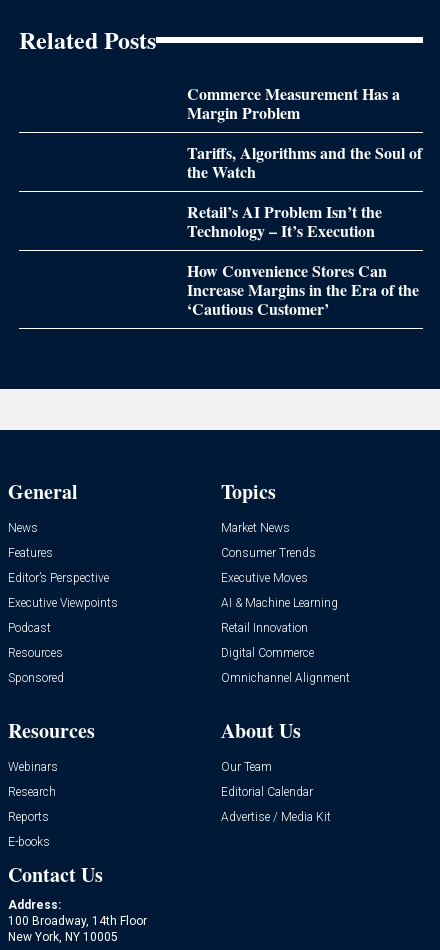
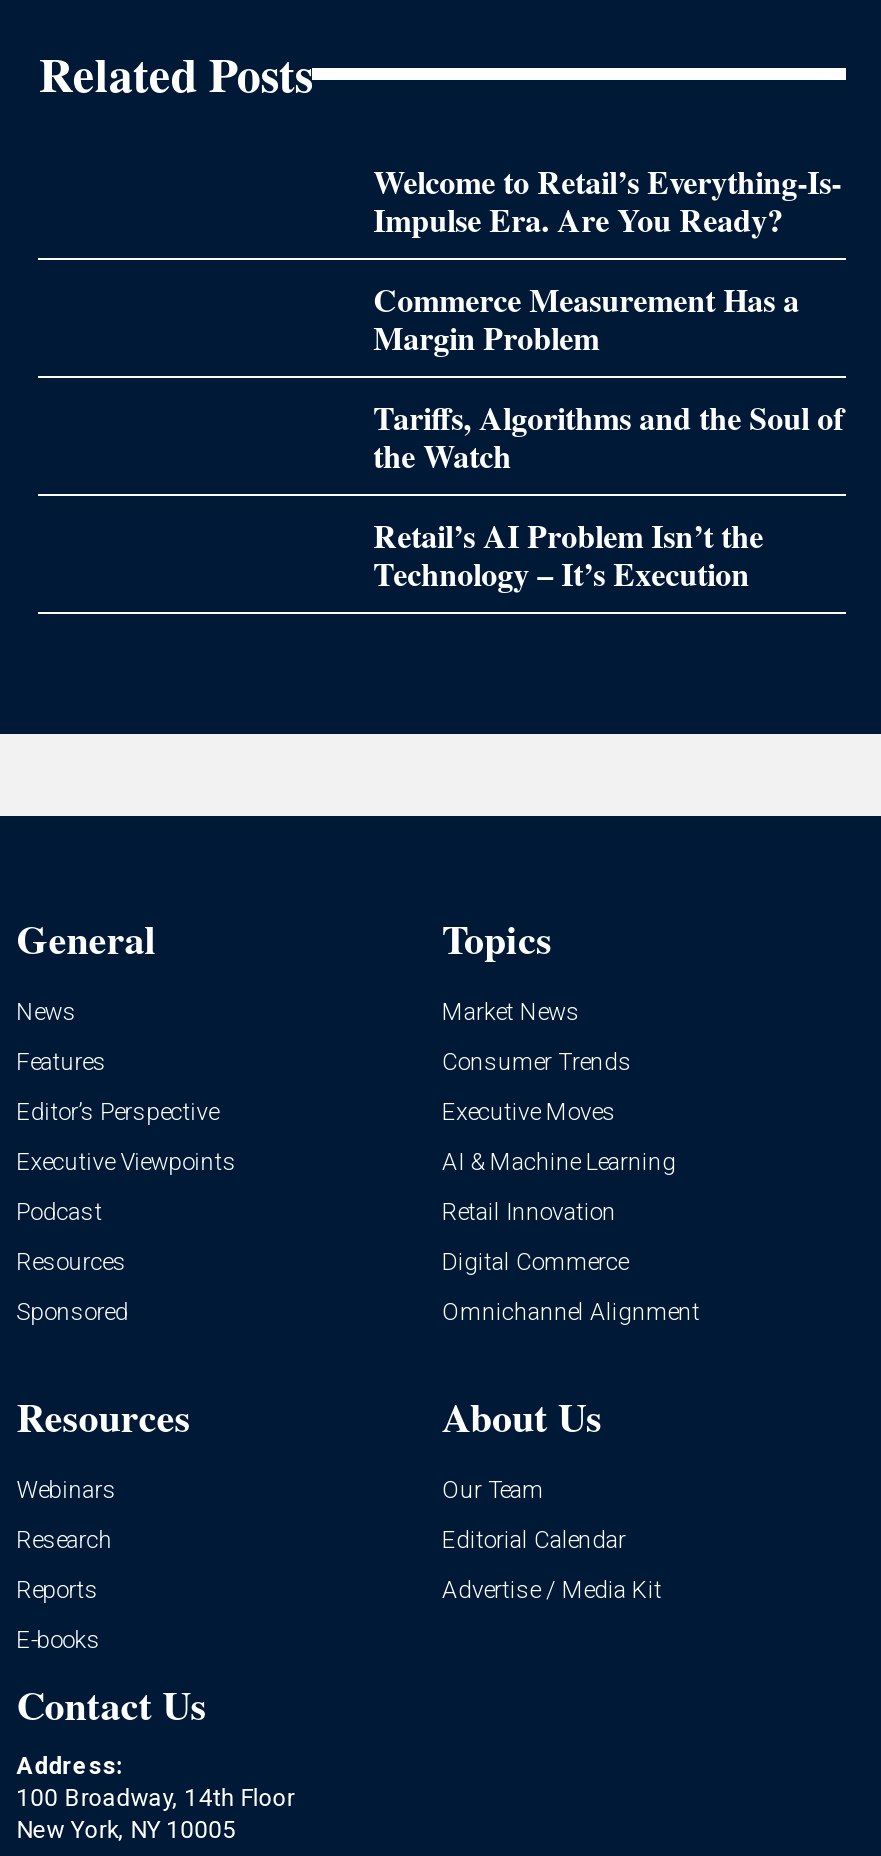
none -> [373,158,841,242] Welcome to Retail’s Everything-Is- | Impulse Era. Are You Ready?
moved [187,82,422,242] -> [373,276,843,596]: Commerce Measurement Has a | Margin Problem | Tariffs, Algorithms and the Soul of | the Watch | Retail’s AI Problem Isn’t the | Technology – It’s Execution
[187,259,419,320] How Convenience Stores Can | Increase Margins in the Era of the | ‘Cautious Customer’ -> none

